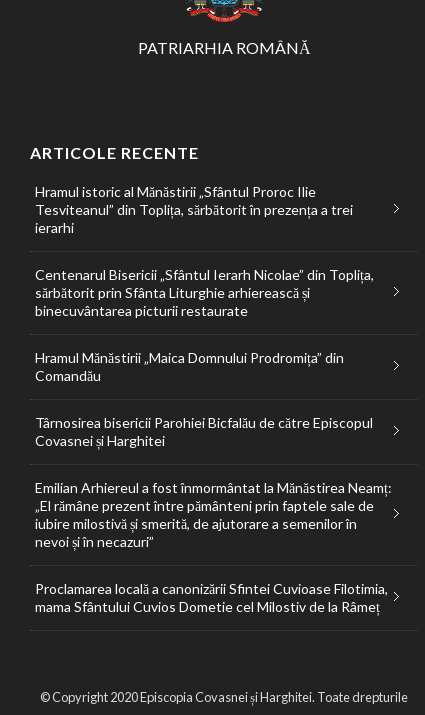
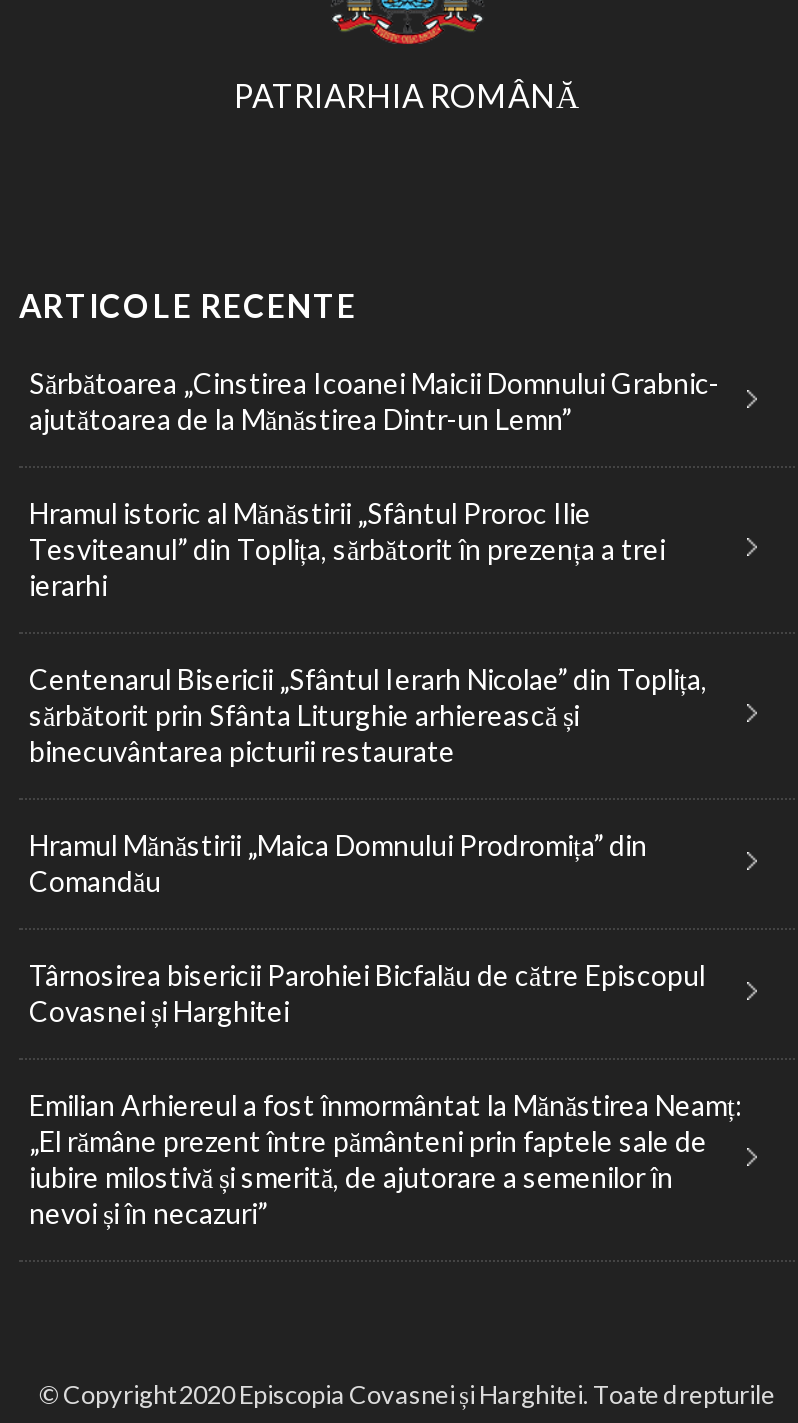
none -> [29,365,719,435] Sărbătoarea „Cinstirea Icoanei Maicii Domnului Grabnic- | ajutătoarea de la Mănăstirea Dintr-un Lemn”
moved [35,182,392,549] -> [29,495,743,1229]: Hramul istoric al Mănăstirii „Sfântul Proroc Ilie | Tesviteanul” din Toplița, sărbătorit în prezența a trei | ierarhi | ... | iubire milostivă și smerită, de ajutorare a semenilor în | nevoi și în necazuri”
[35,579,388,614] Proclamarea locală a canonizării Sfintei Cuvioase Filotimia, | mama Sfântului Cuvios Dometie cel Milostiv de la Râmeț -> none

